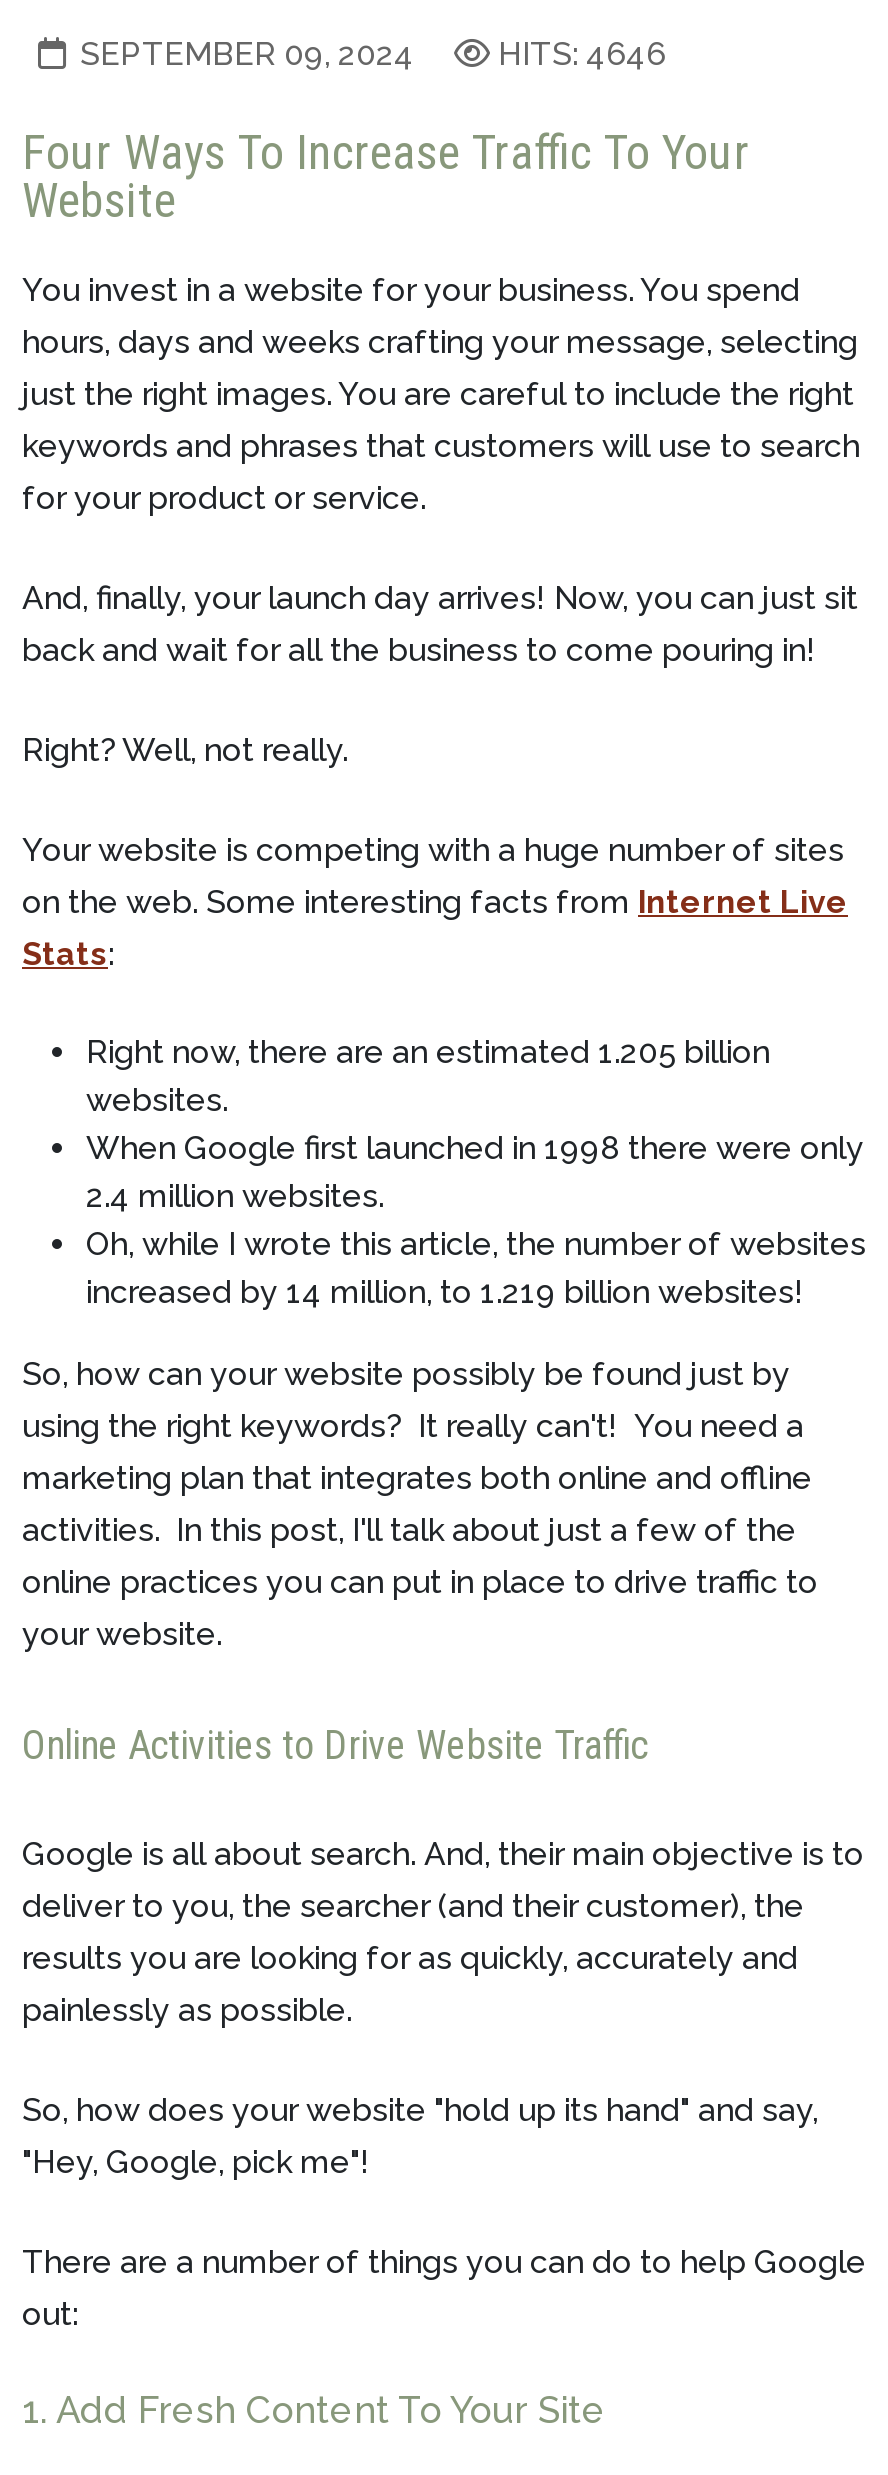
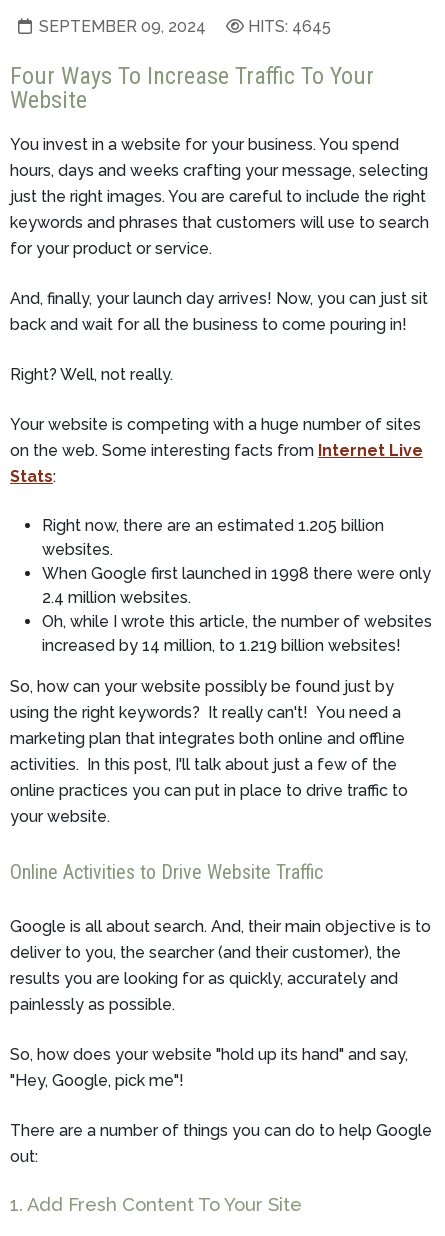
[498,35,666,73] HITS: 4646 -> [248,17,331,36] HITS: 4645

